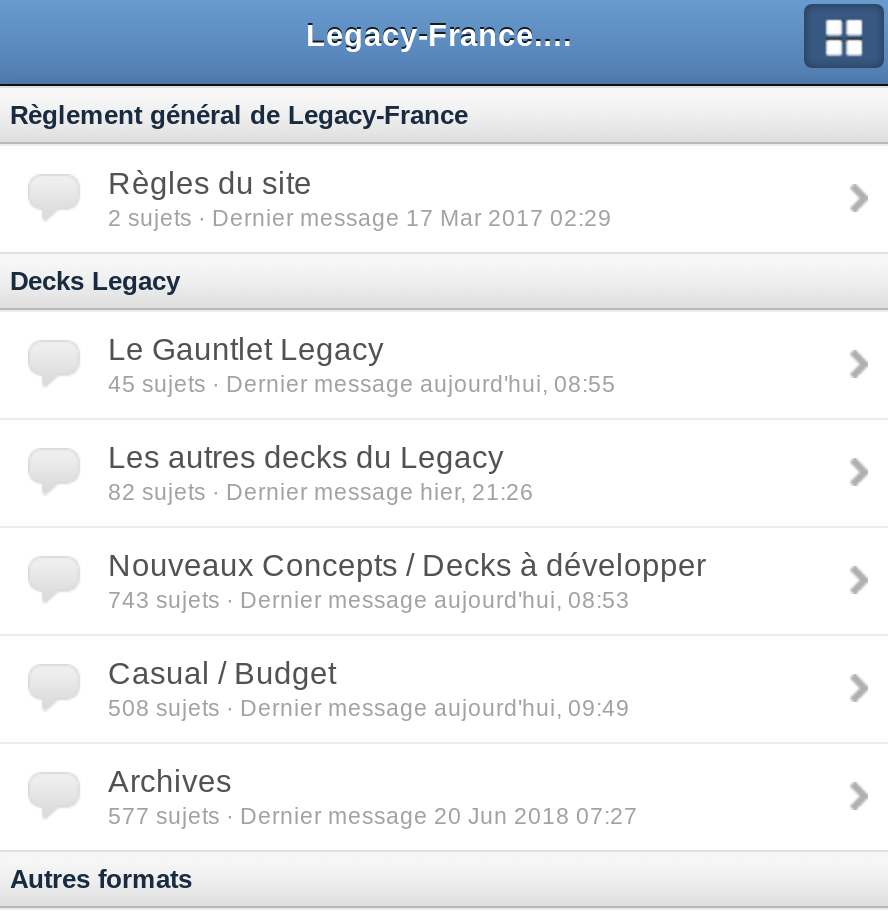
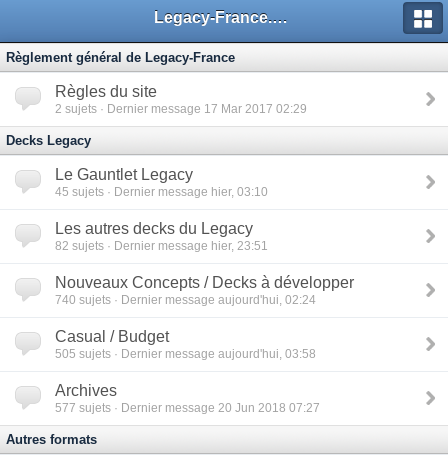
[108,370,616,396] 45 sujets · Dernier message aujourd'hui, 08:55 -> [55,185,268,198] 45 sujets · Dernier message hier, 03:10
[108,478,534,504] 82 sujets · Dernier message hier, 21:26 -> [55,239,268,252] 82 sujets · Dernier message hier, 23:51
[108,586,630,612] 743 sujets · Dernier message aujourd'hui, 08:53 -> [55,293,316,306] 740 sujets · Dernier message aujourd'hui, 02:24
[108,694,630,720] 508 sujets · Dernier message aujourd'hui, 09:49 -> [55,347,316,360] 505 sujets · Dernier message aujourd'hui, 03:58

